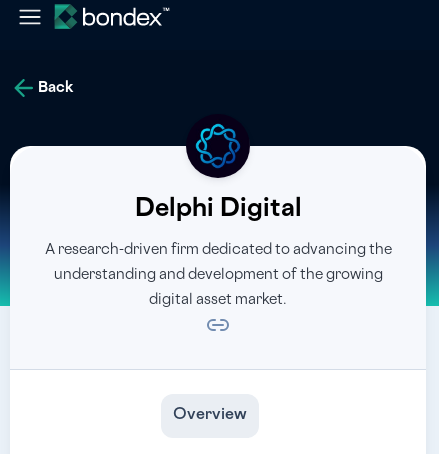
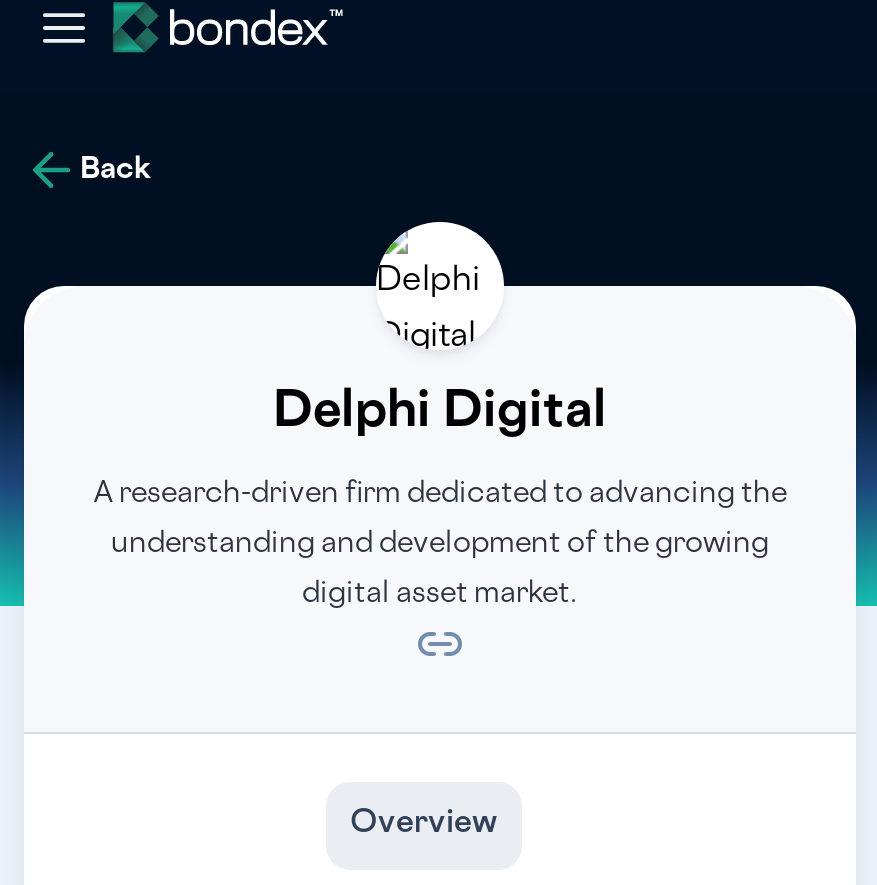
[185,114,251,179] [image] -> [374,220,506,350] [image]

